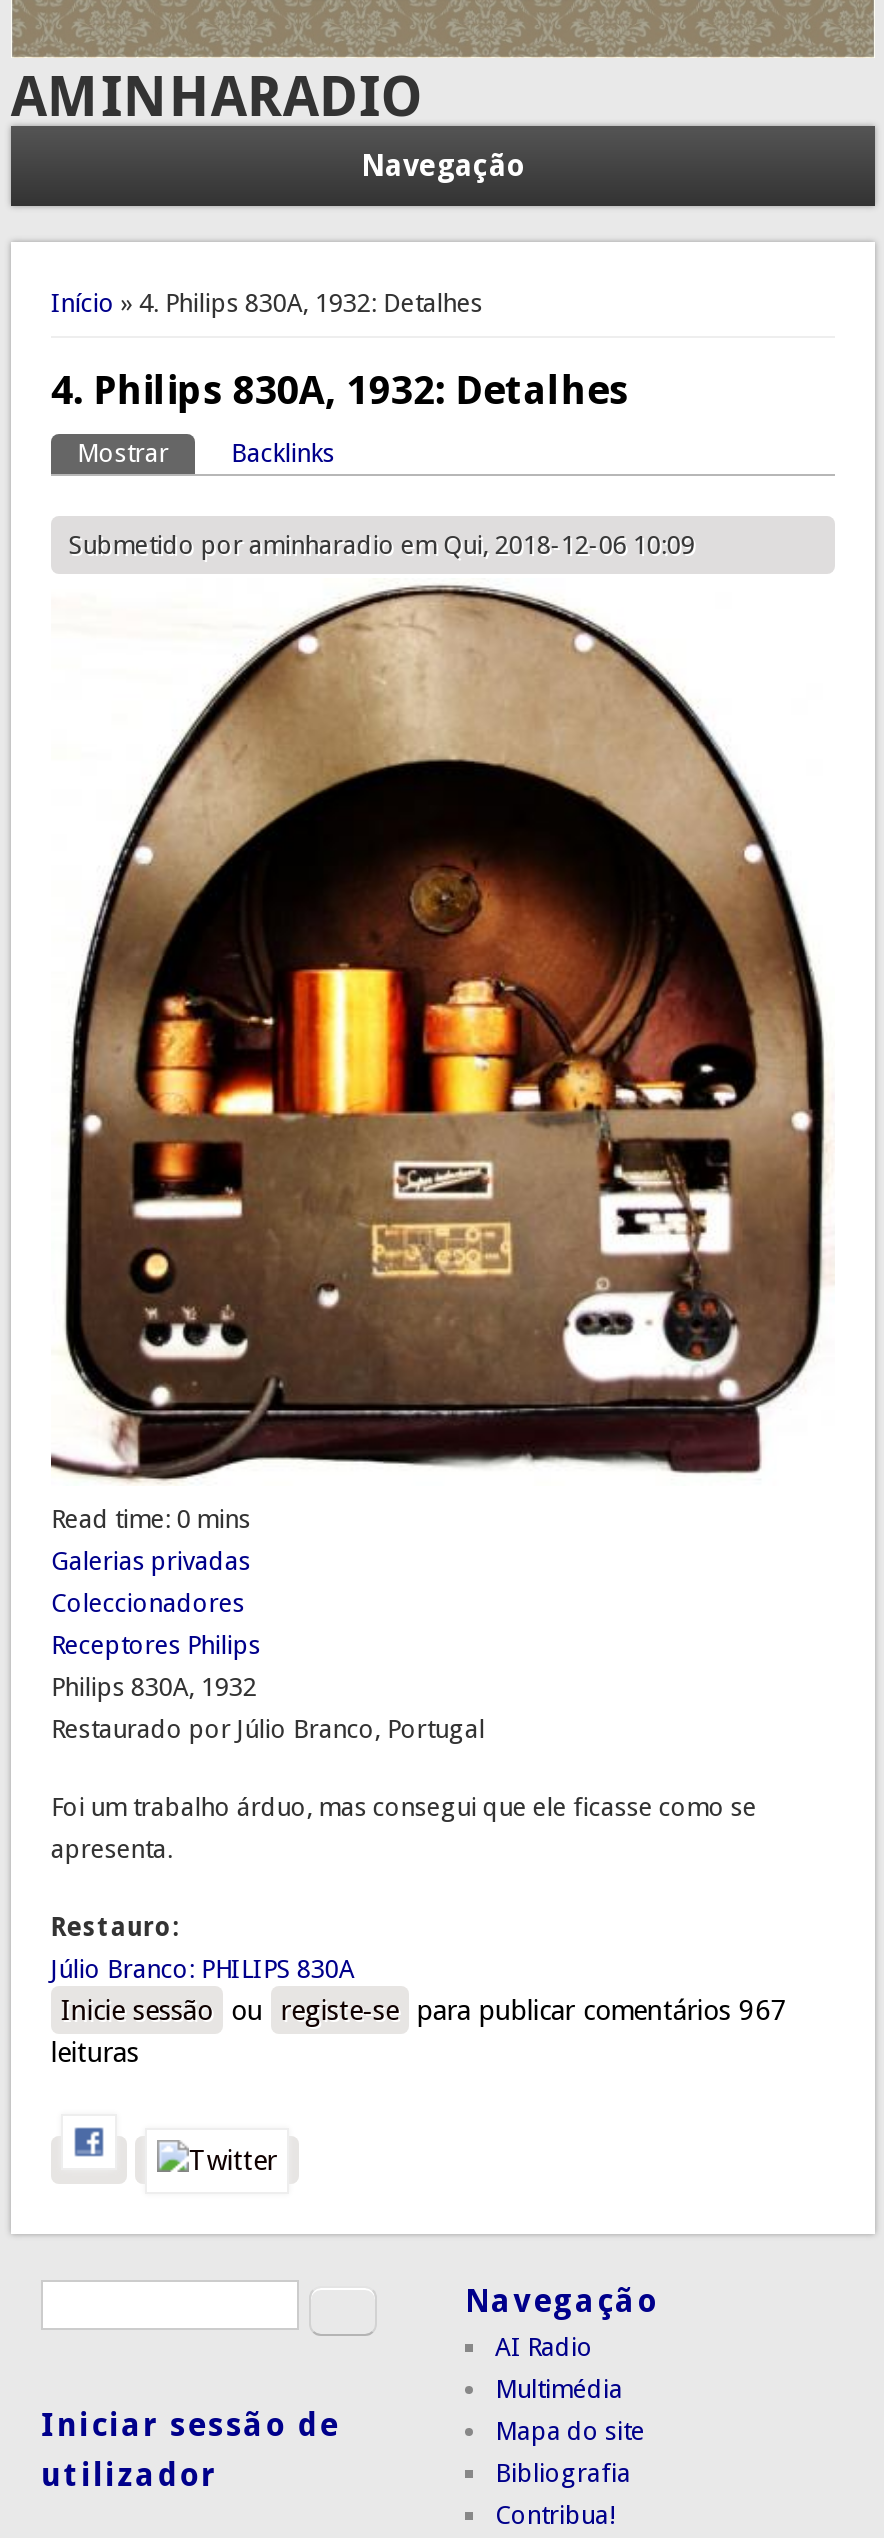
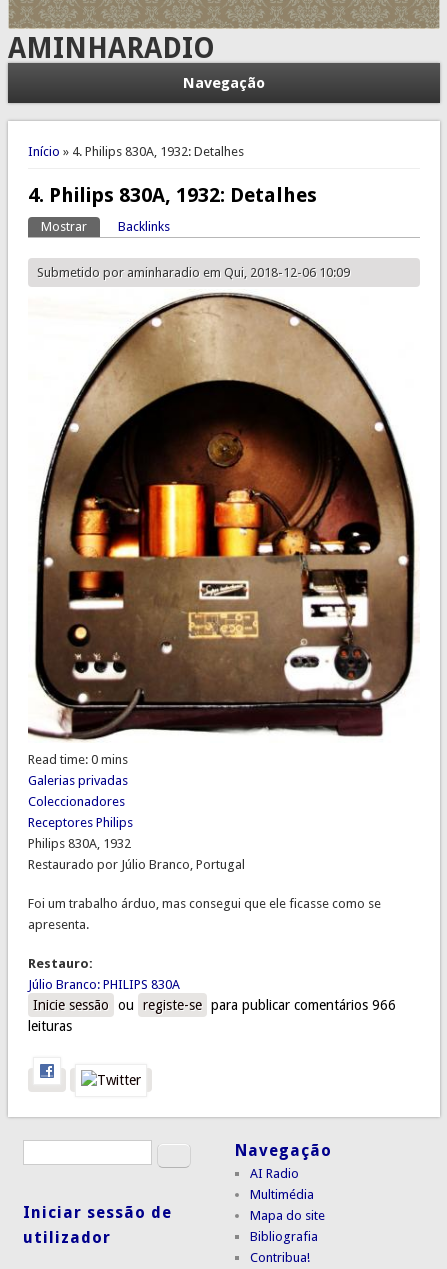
[61,1994,787,2026] Inicie sessão ou registe-se para publicar comentários 967 -> [33,997,396,1013] Inicie sessão ou registe-se para publicar comentários 966

